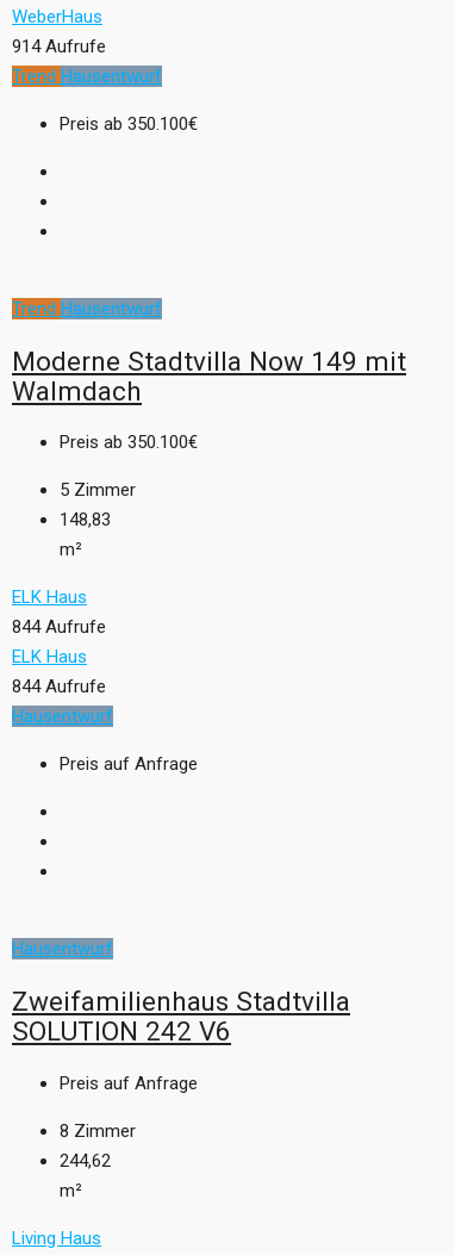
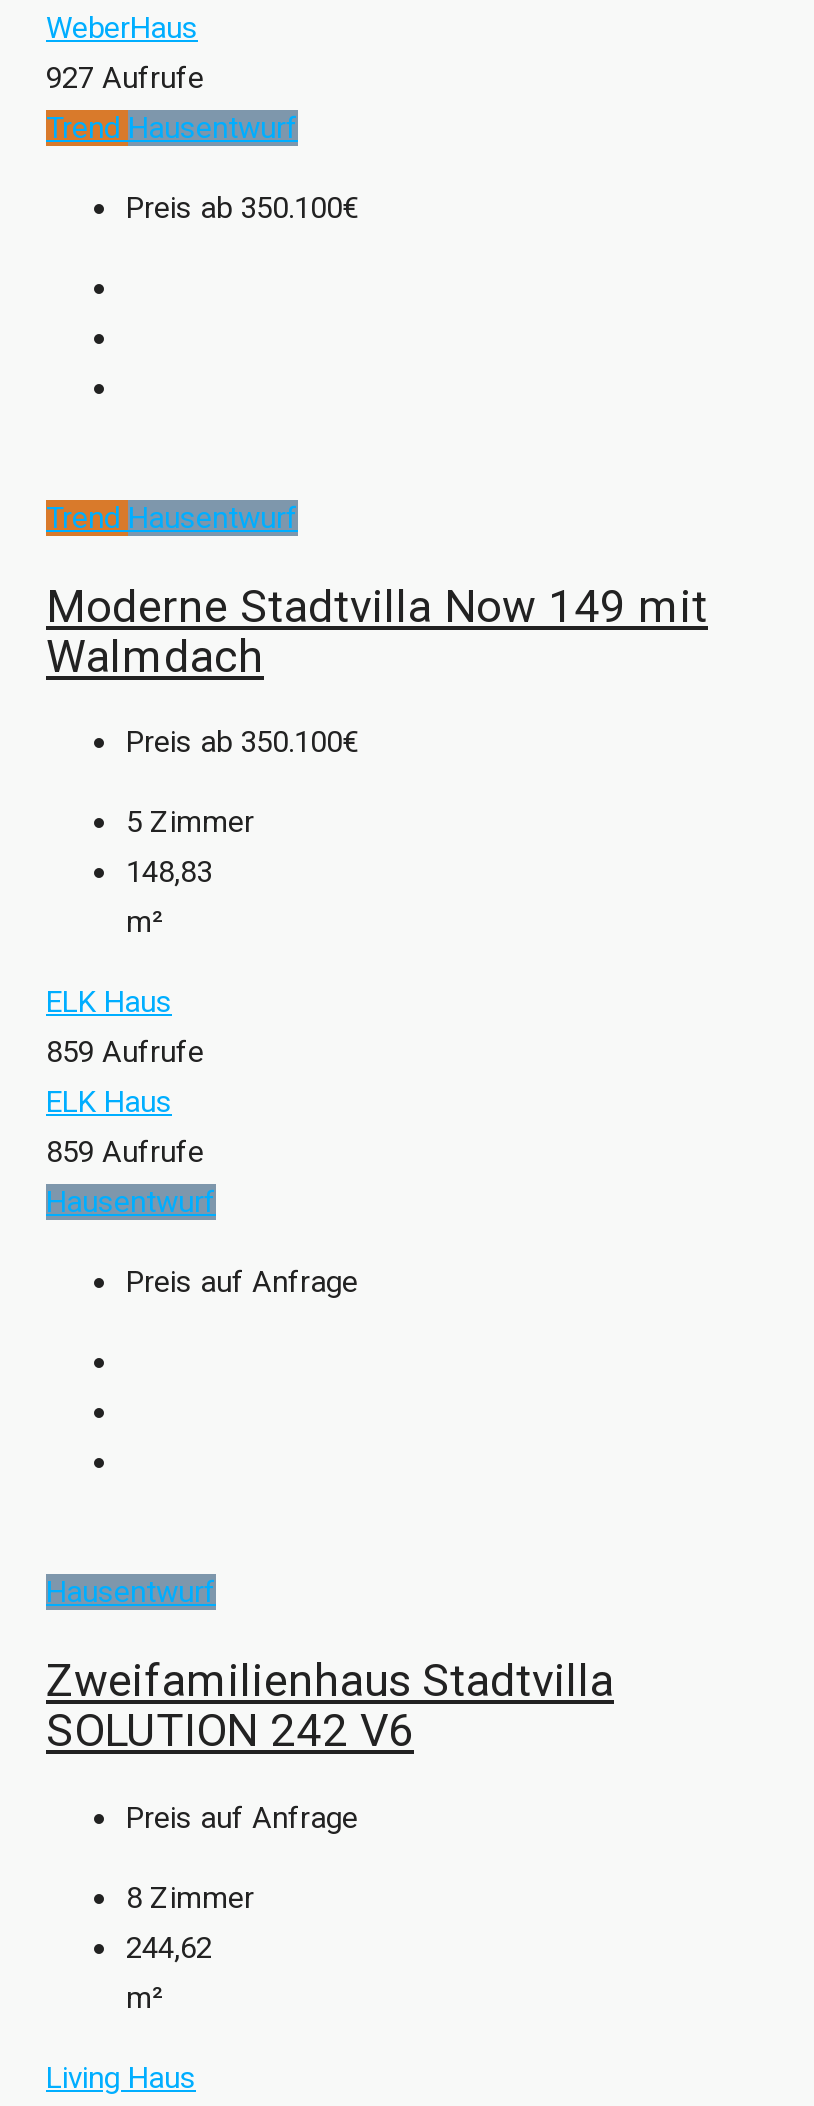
[12,36,106,57] 914 Aufrufe -> [46,60,204,96] 927 Aufrufe
[12,617,106,638] 844 Aufrufe -> [46,1035,204,1071] 859 Aufrufe
[12,676,106,698] 844 Aufrufe -> [46,1135,204,1171] 859 Aufrufe

